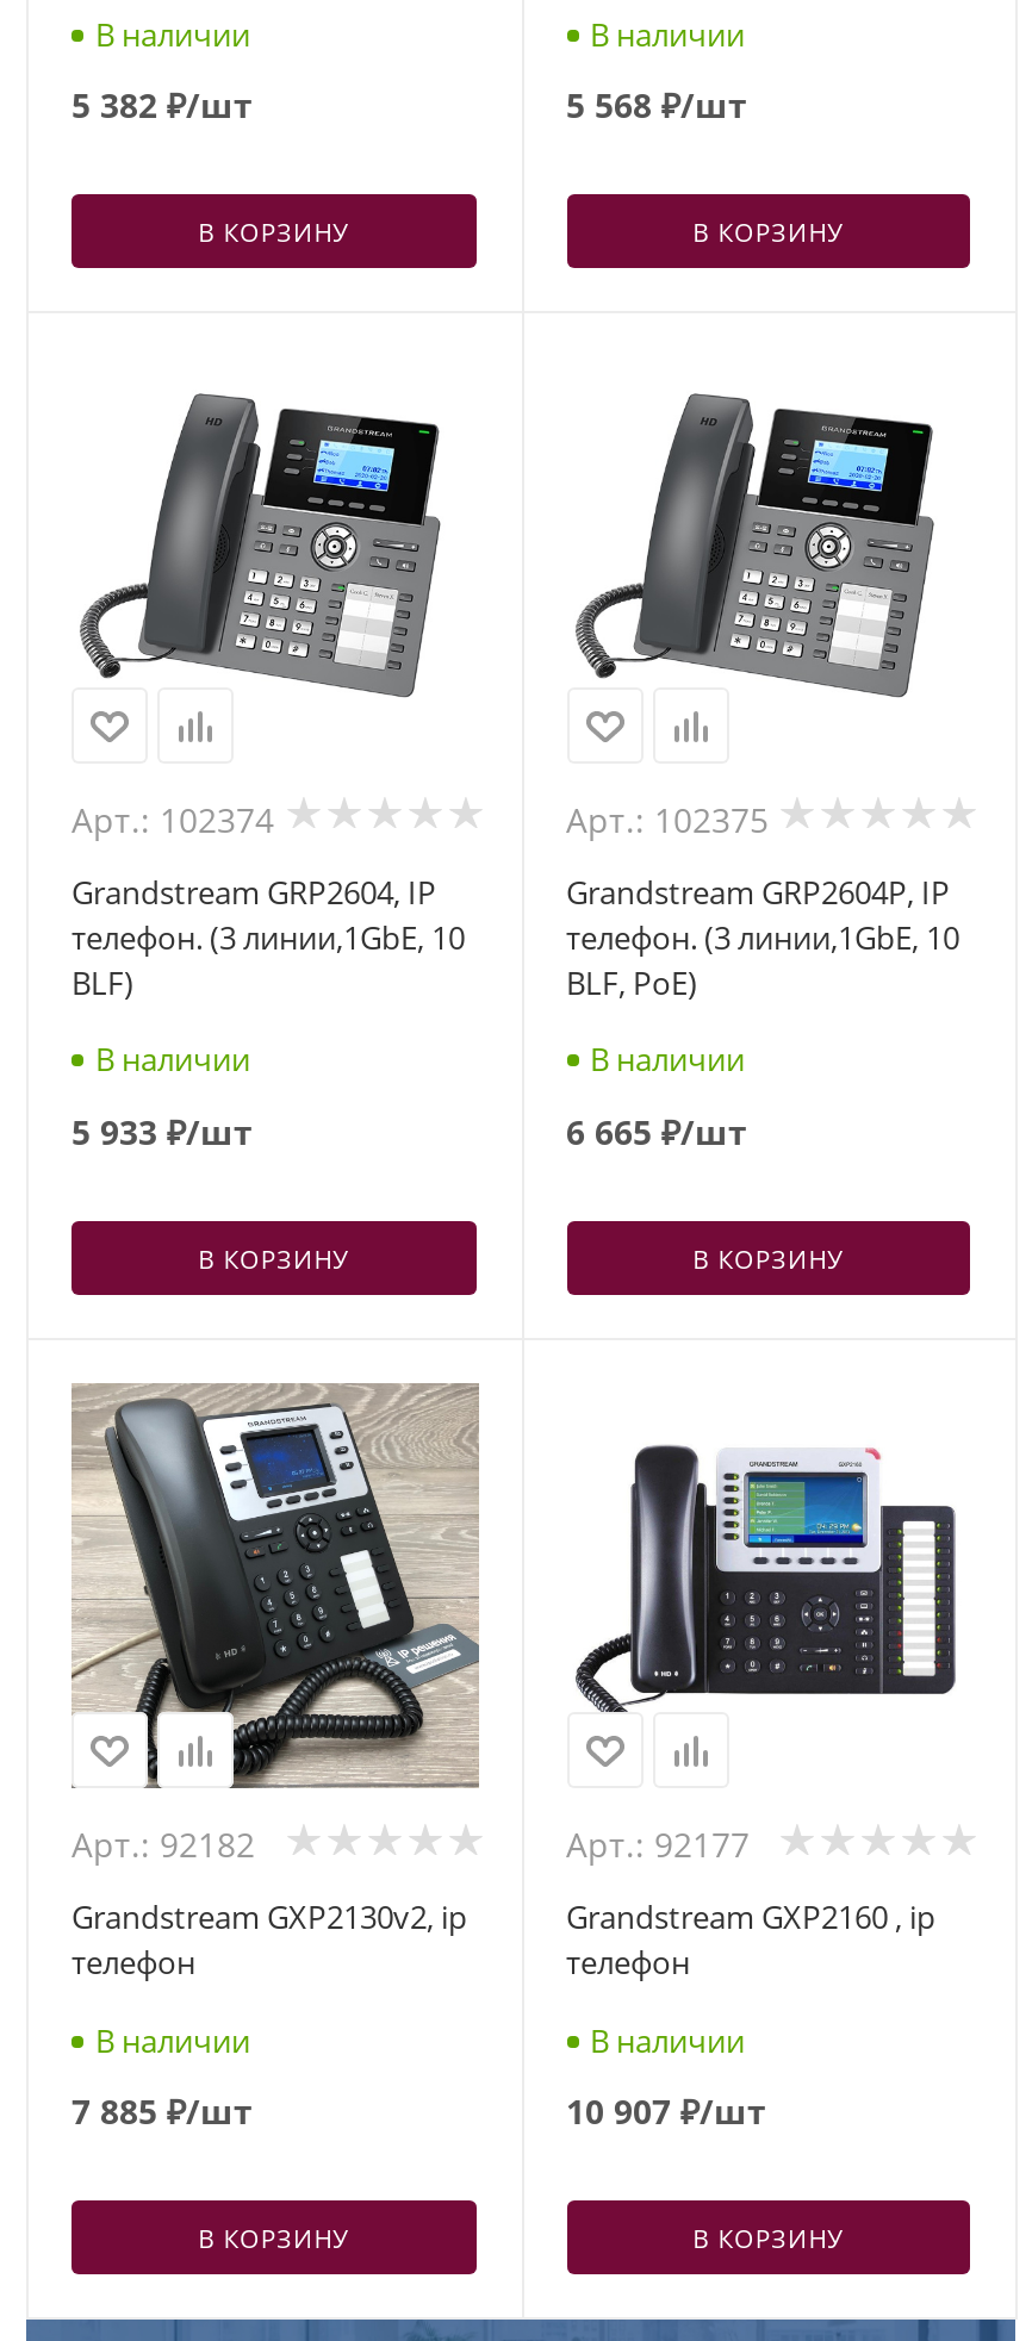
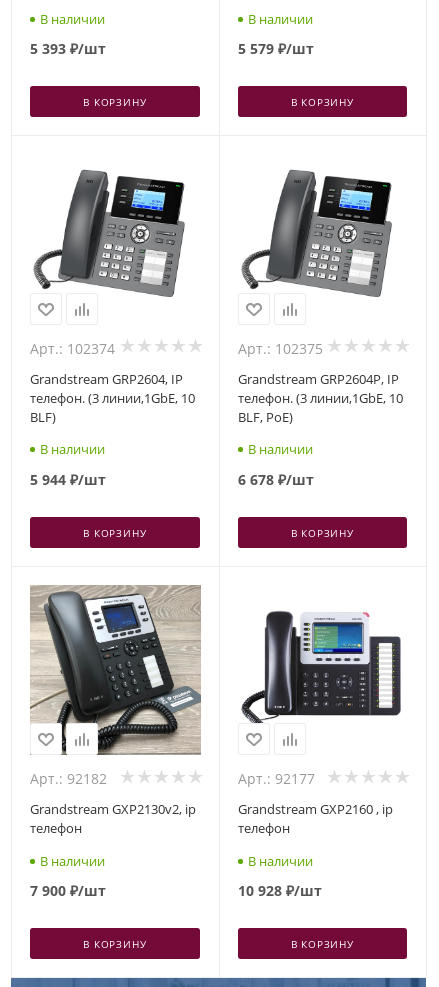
[72,83,253,128] 5 382 ₽/шт -> [30,39,106,58] 5 393 ₽/шт
[566,83,747,128] 5 568 ₽/шт -> [237,39,313,58] 5 579 ₽/шт
[72,1109,253,1154] 5 933 ₽/шт -> [30,470,106,489] 5 944 ₽/шт
[566,1109,747,1154] 6 665 ₽/шт -> [237,470,313,489] 6 678 ₽/шт
[72,2089,253,2134] 7 885 ₽/шт -> [30,881,106,900] 7 900 ₽/шт
[566,2089,766,2134] 10 907 ₽/шт -> [237,881,321,900] 10 928 ₽/шт

